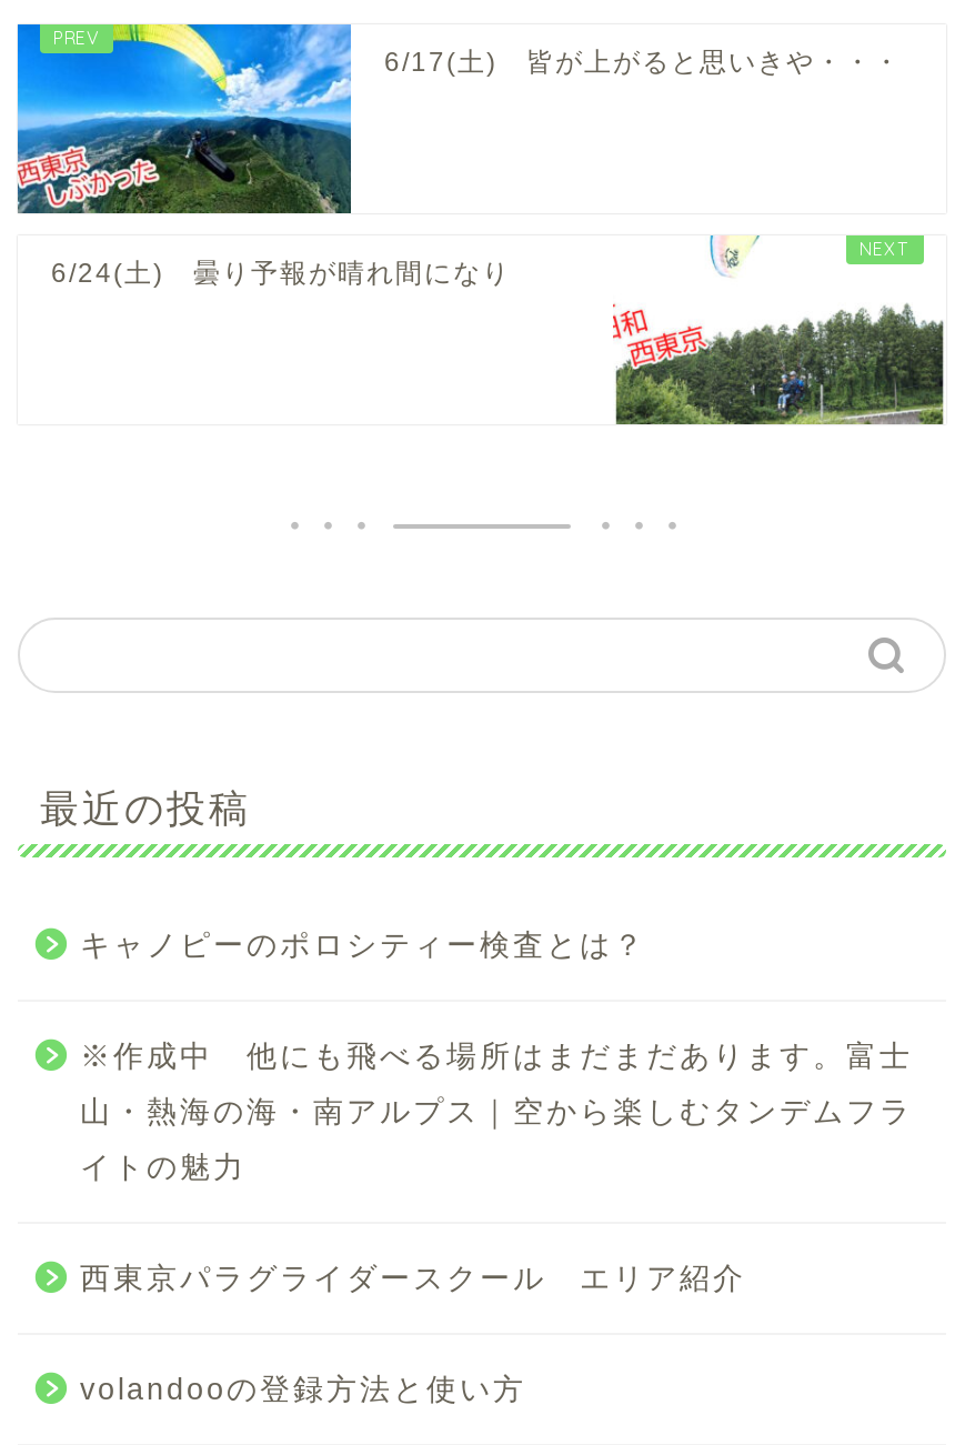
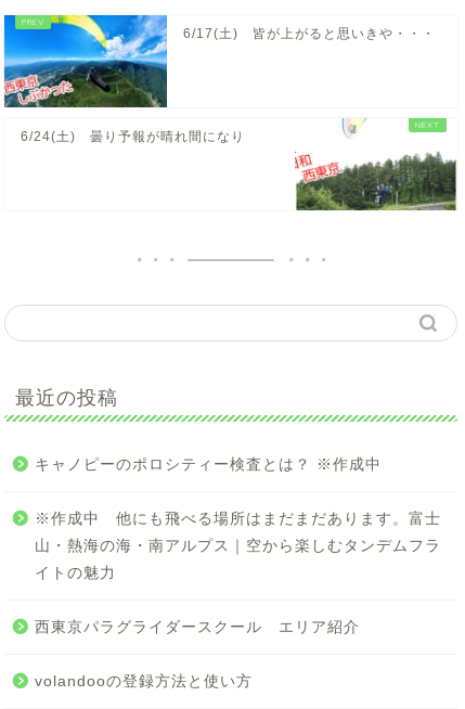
[80,929,646,962] キャノピーのポロシティー検査とは？ -> [35,457,382,473] キャノピーのポロシティー検査とは？ ※作成中

